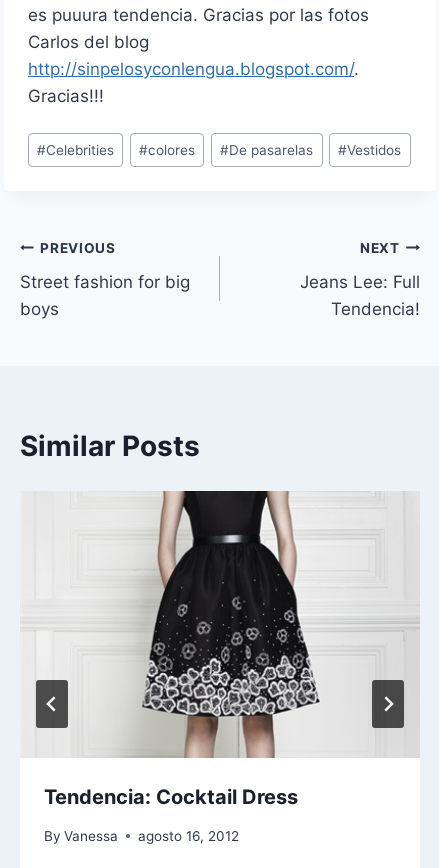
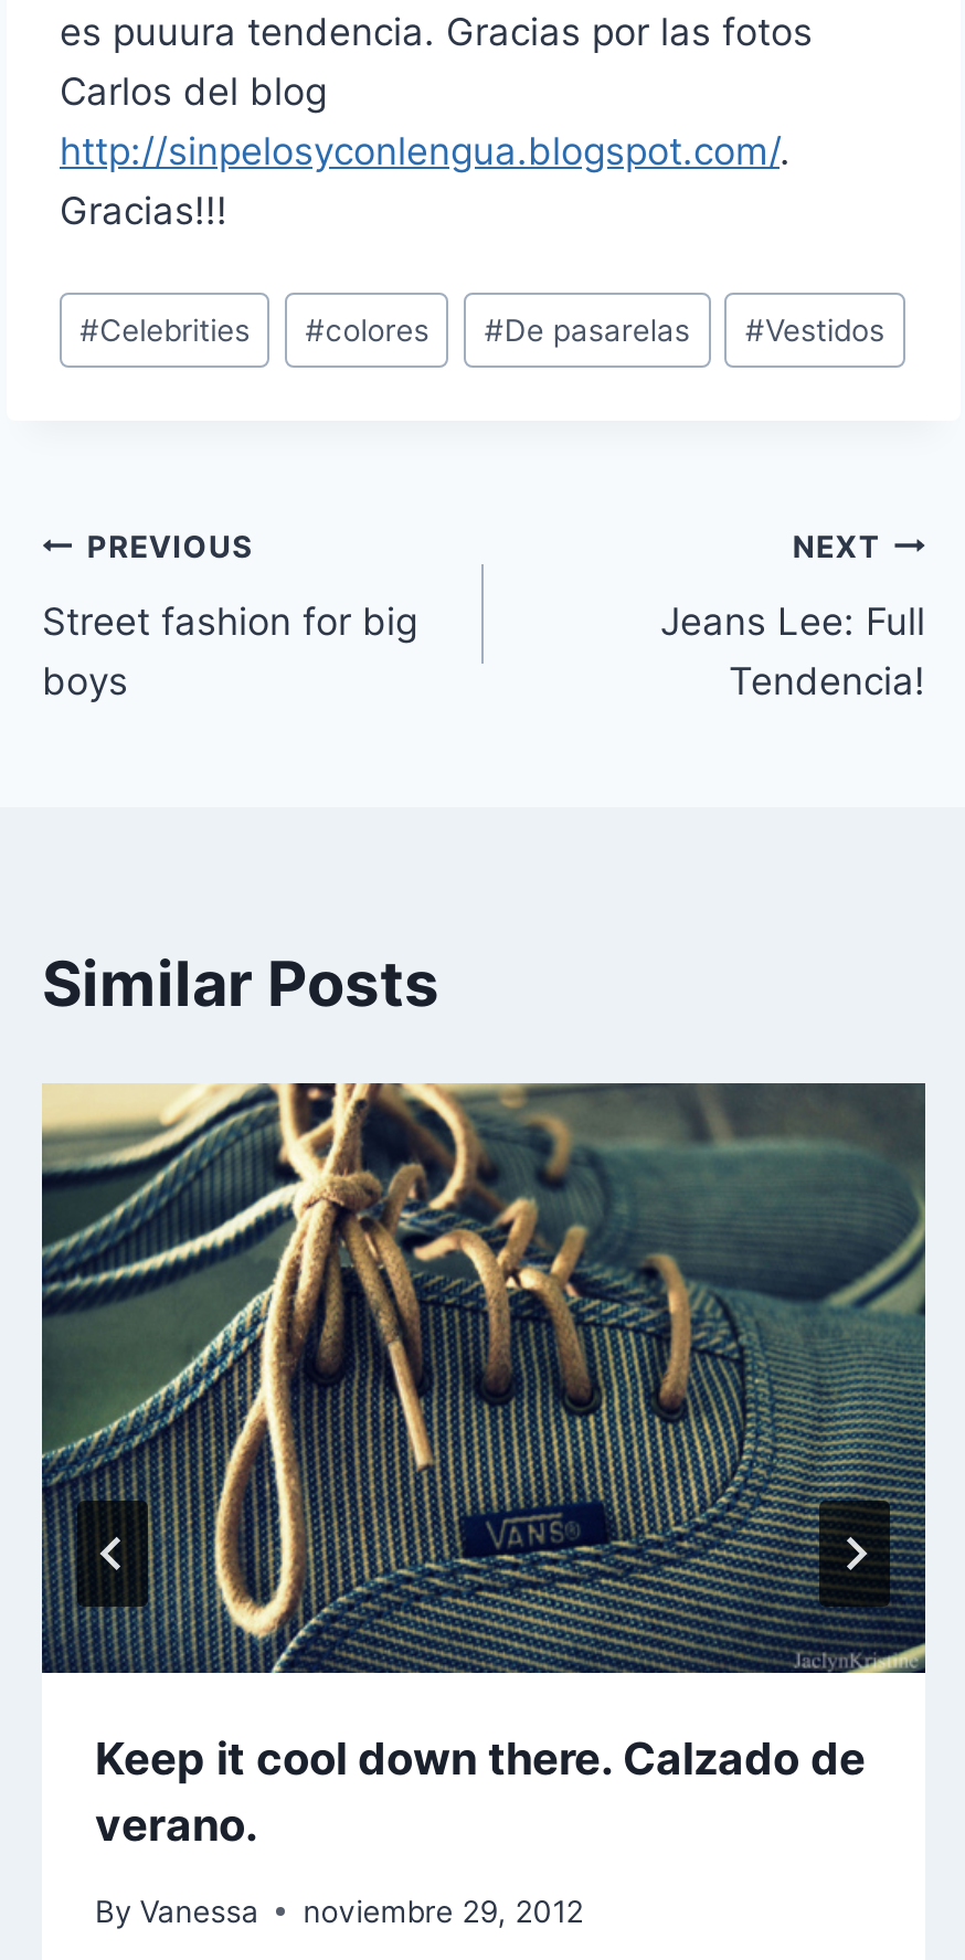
[20,490,420,809] [image] | Tendencia: Cocktail Dress -> [40,1081,927,1852] [image] | Keep it cool down there. Calzado de | verano.
[44,827,239,843] By Vanessa agosto 16, 2012 -> [95,1893,583,1928] By Vanessa noviembre 29, 2012

